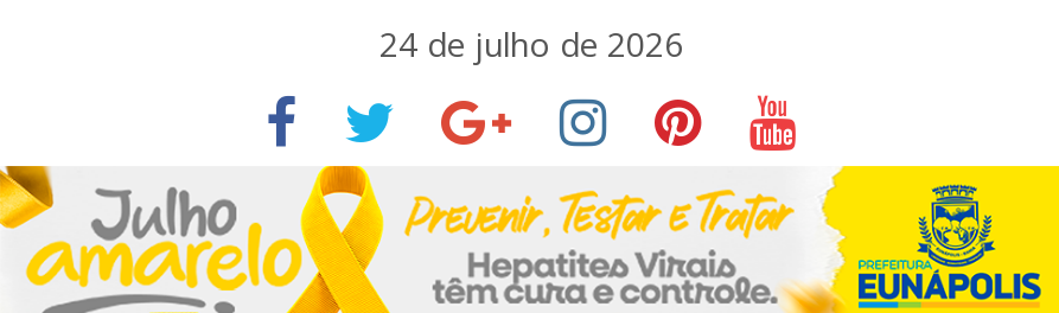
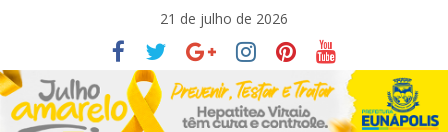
[379,21,683,66] 24 de julho de 2026 -> [160,9,288,28] 21 de julho de 2026

